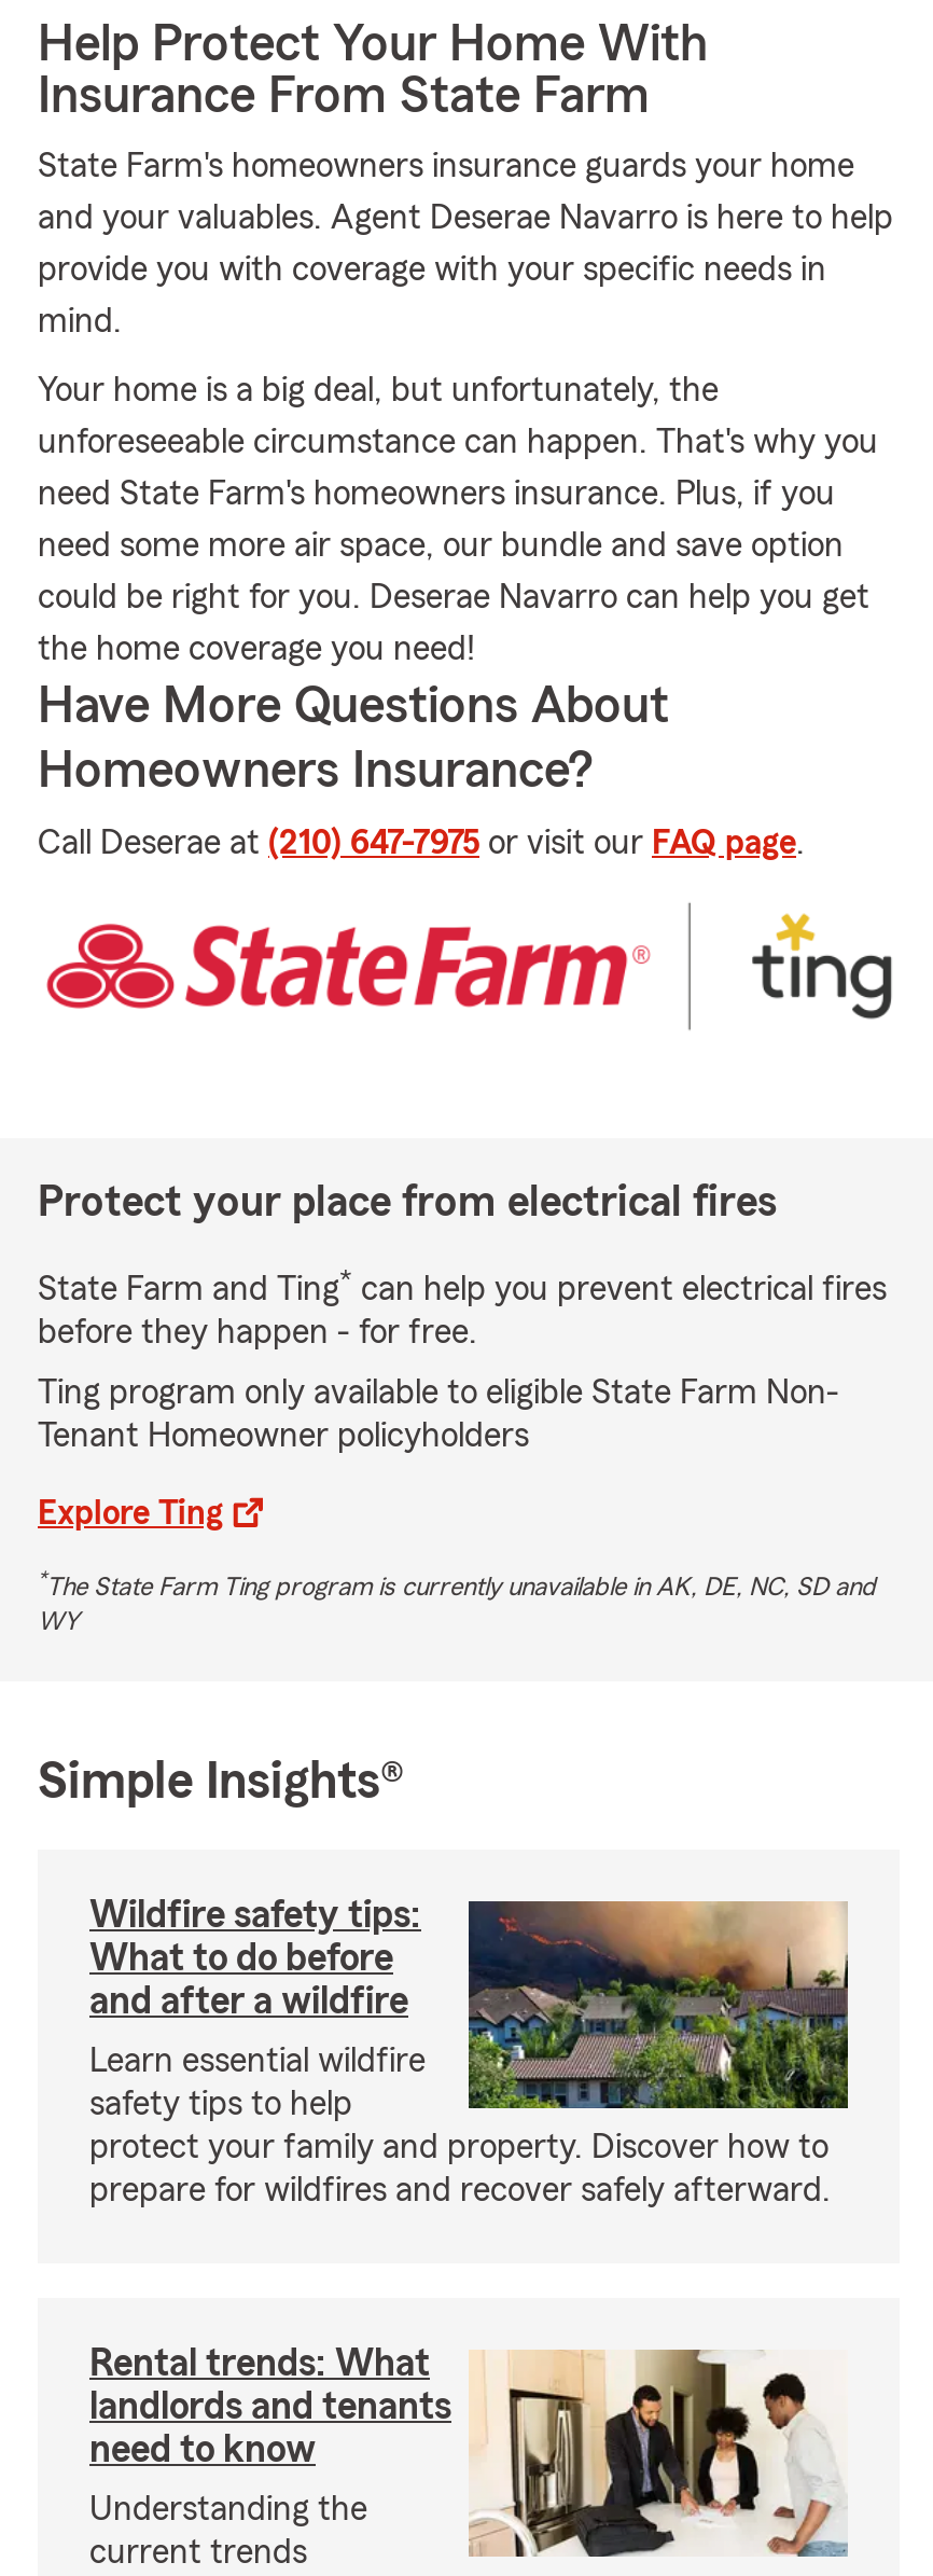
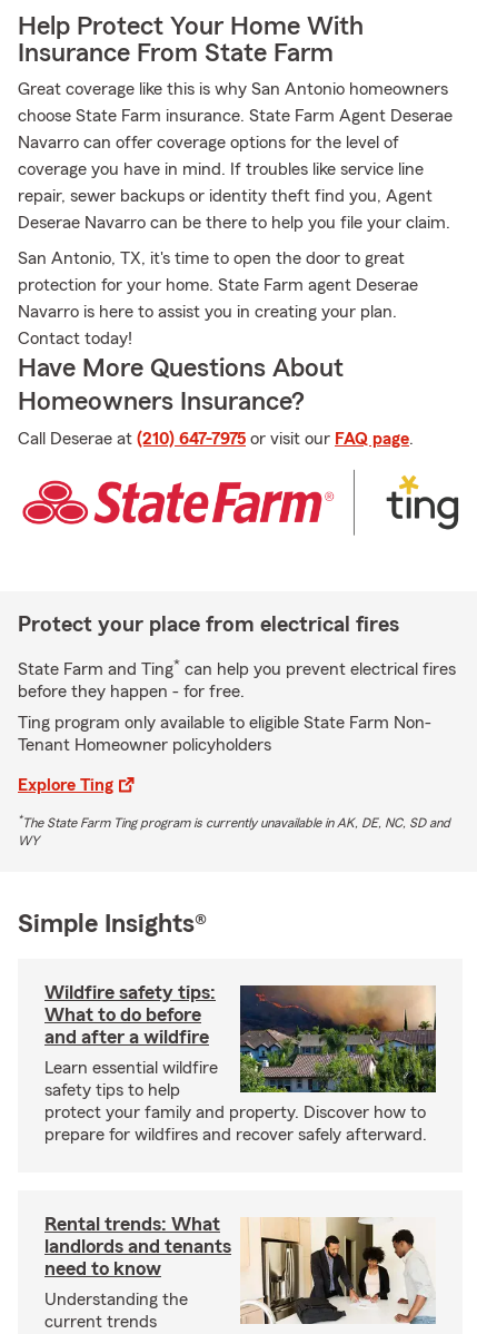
[38,149,854,183] State Farm's homeowners insurance guards your home -> [18,80,448,98] Great coverage like this is why San Antonio homeowners
[38,200,893,235] and your valuables. Agent Deserae Navarro is here to help -> [18,107,453,125] choose State Farm insurance. State Farm Agent Deserae
[38,252,826,287] provide you with coverage with your specific needs in -> [18,134,399,151] Navarro can offer coverage options for the level of
[38,304,122,338] mind. -> [18,160,424,178] coverage you have in mind. If troubles like service line
[38,373,719,407] Your home is a big deal, but unfortunately, the -> [18,187,433,205] repair, sewer backups or identity theft find you, Agent
[38,425,878,459] unforeseeable circumstance can happen. That's why you -> [18,214,450,232] Deserae Navarro can be there to help you file your claim.
[38,476,835,511] need State Farm's homeowners insurance. Plus, if you -> [18,249,405,267] San Antonio, TX, it's time to open the door to great
[38,528,844,563] need some more air space, our bundle and save option -> [18,276,418,294] protection for your home. State Farm agent Deserae
[38,580,869,614] could be right for you. Deserae Navarro can help you get -> [18,303,397,321] Navarro is here to assist you in creating your plan.
[38,632,475,666] the home coverage you need! -> [18,330,132,347] Contact today!

